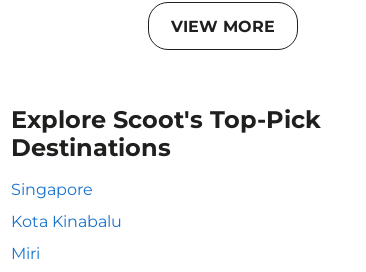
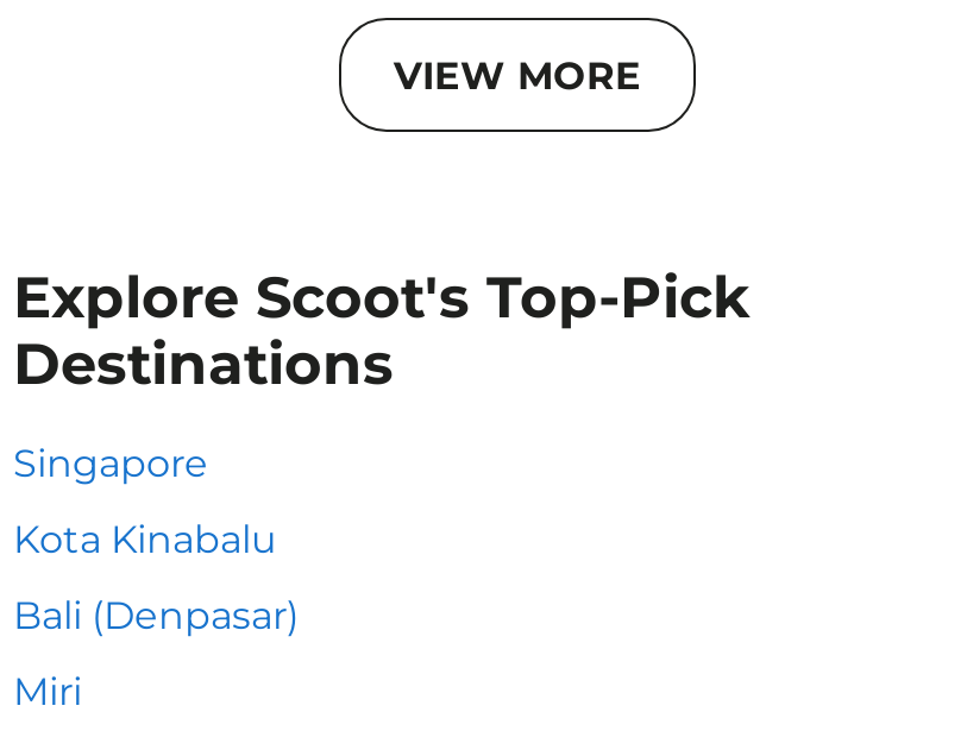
none -> [13,593,299,638] Bali (Denpasar)

